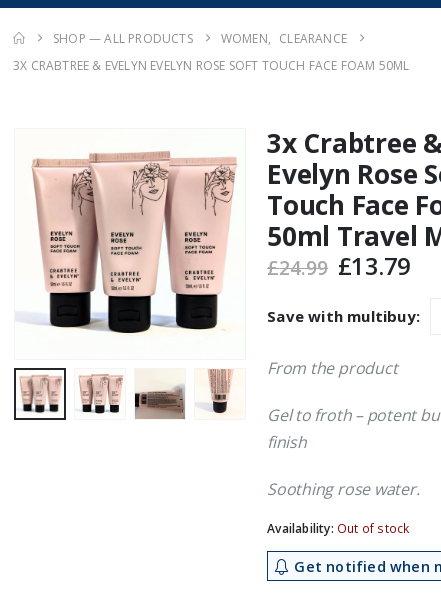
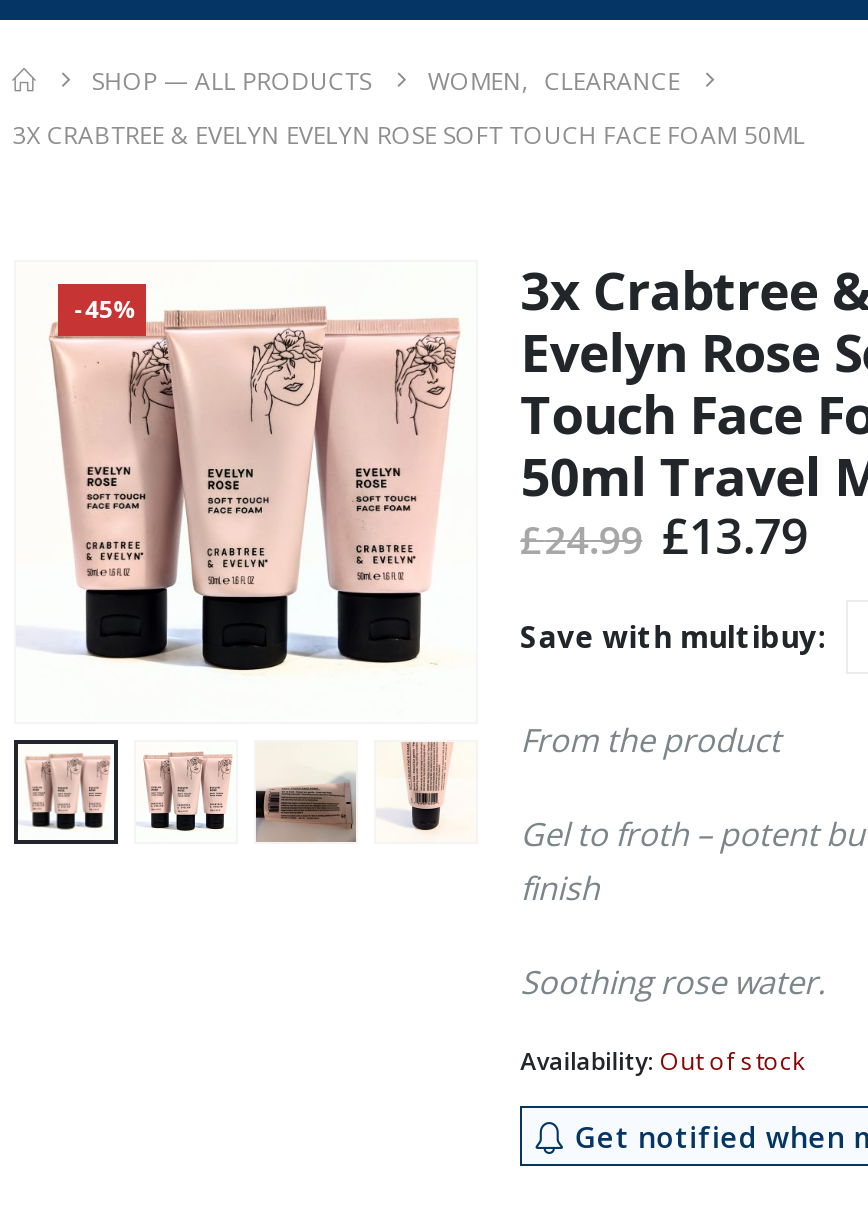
none -> [74,292,138,326] -45%

